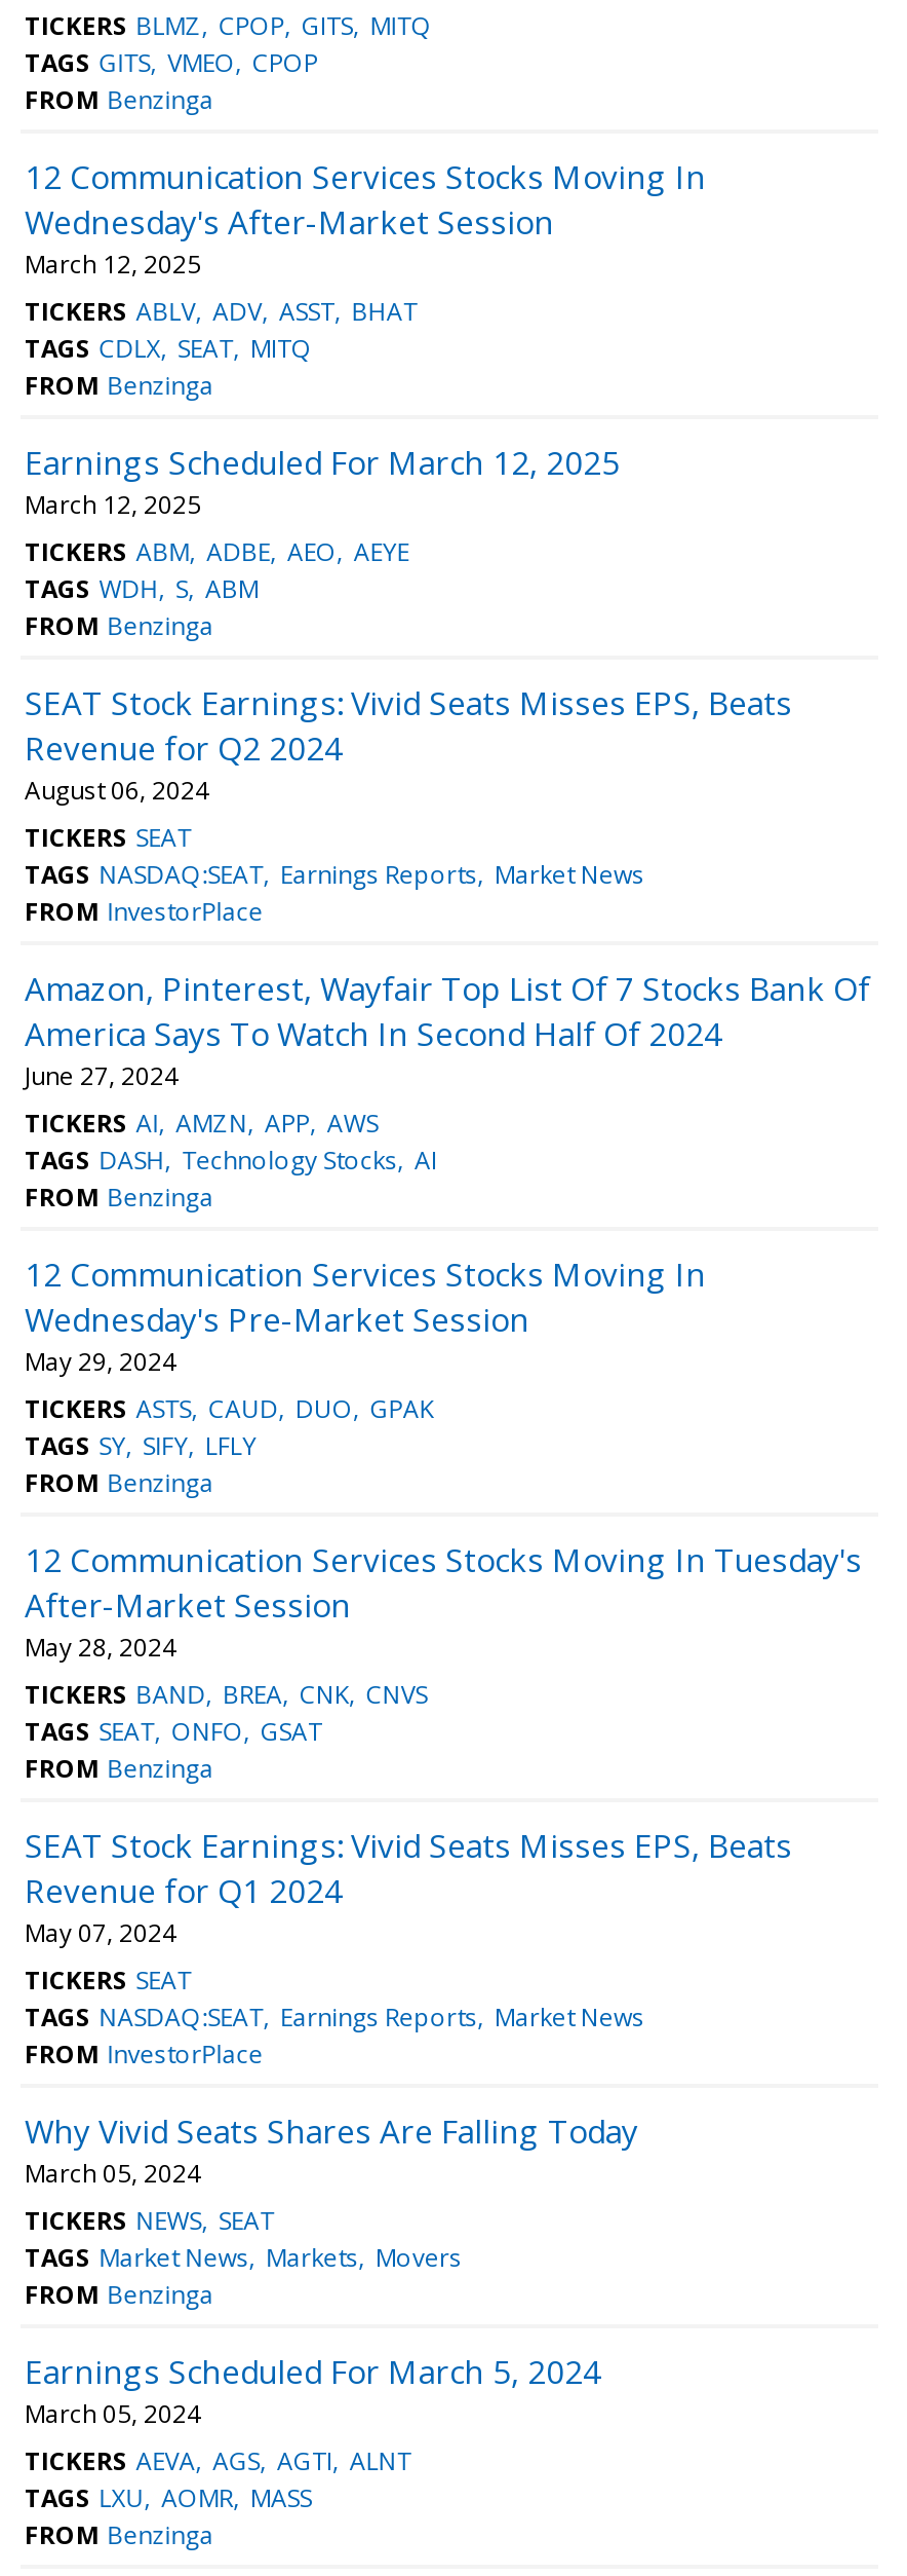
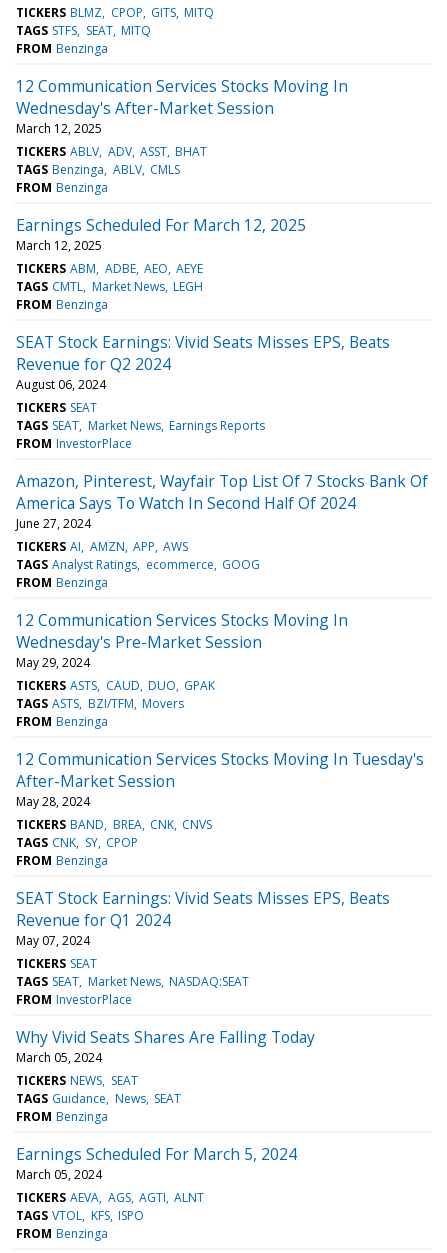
[25,45,318,80] TAGS GITS VMEO CPOP -> [16,22,151,39] TAGS STFS SEAT MITQ
[25,330,312,365] TAGS CDLX SEAT MITQ -> [16,161,180,178] TAGS Benzinga ABLV CMLS
[25,571,258,606] TAGS WDH S ABM -> [16,278,203,295] TAGS CMTL Market News LEGH
[25,857,644,891] TAGS NASDAQ:SEAT Earnings Reports Market News -> [16,417,265,434] TAGS SEAT Market News Earnings Reports
[25,1142,437,1177] TAGS DASH Technology Stocks AI -> [16,556,260,573] TAGS Analyst Ratings ecommerce GOOG
[25,1428,256,1463] TAGS SY SIFY LFLY -> [16,695,184,712] TAGS ASTS BZI/TFM Movers
[25,1713,322,1748] TAGS SEAT ONFO GSAT -> [16,834,138,851] TAGS CNK SY CPOP
[25,1999,644,2034] TAGS NASDAQ:SEAT Earnings Reports Market News -> [16,973,249,990] TAGS SEAT Market News NASDAQ:SEAT
[25,2240,462,2275] TAGS Market News Markets Movers -> [16,1090,181,1107] TAGS Guidance News SEAT
[25,2480,312,2515] TAGS LXU AOMR MASS -> [16,1207,144,1224] TAGS VTOL KFS ISPO

